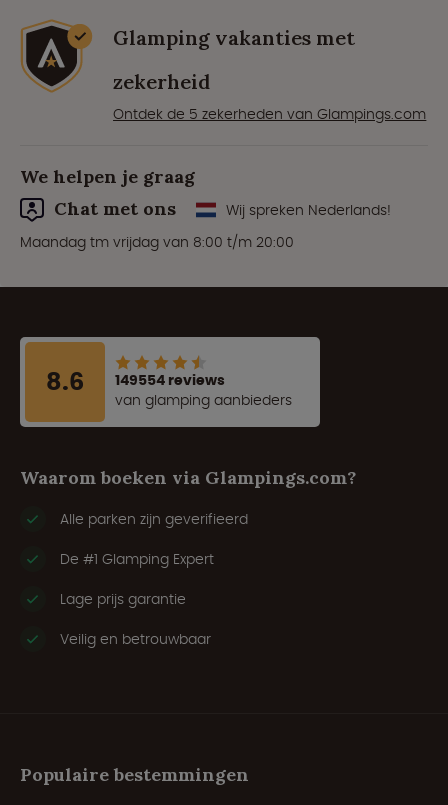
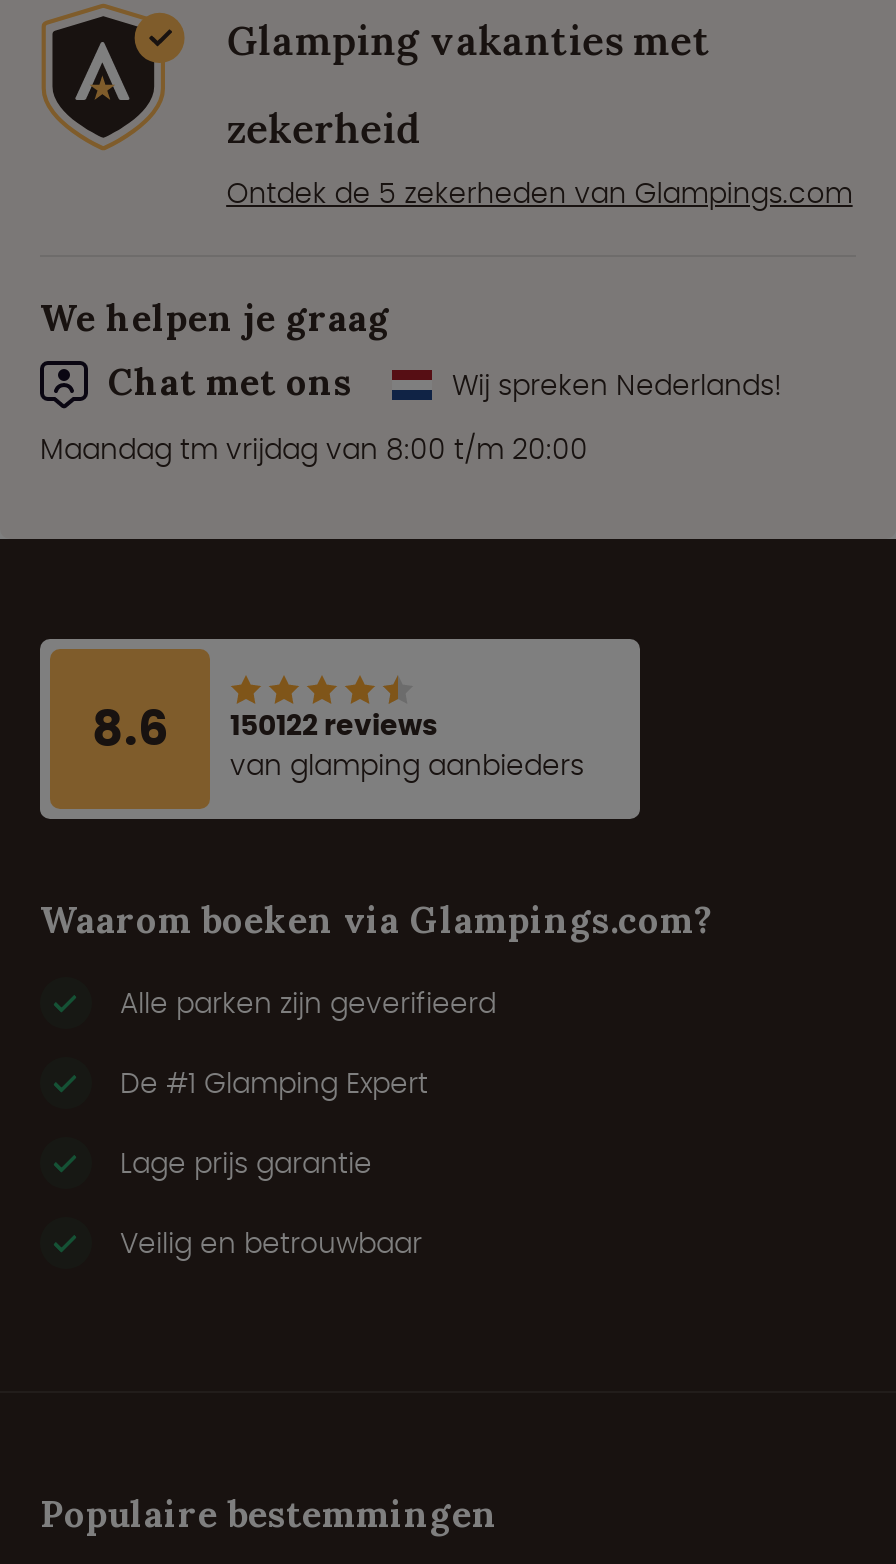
[46,365,225,398] 8.6 149554 reviews -> [92,695,438,761] 8.6 150122 reviews

